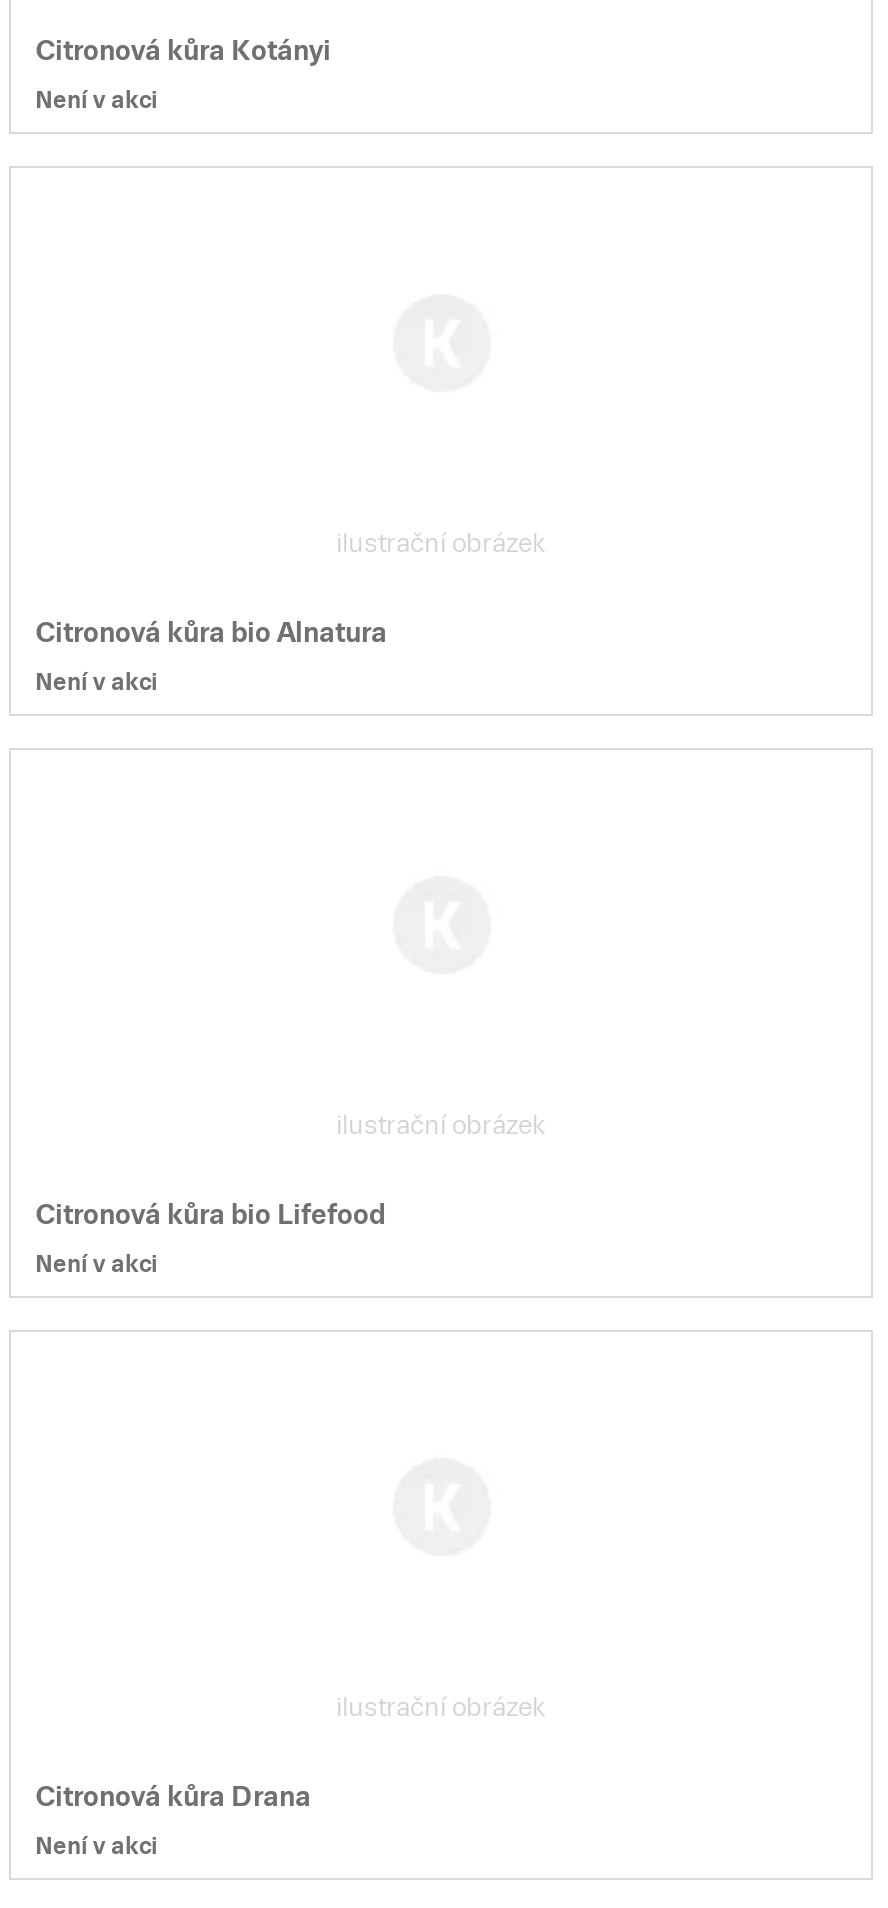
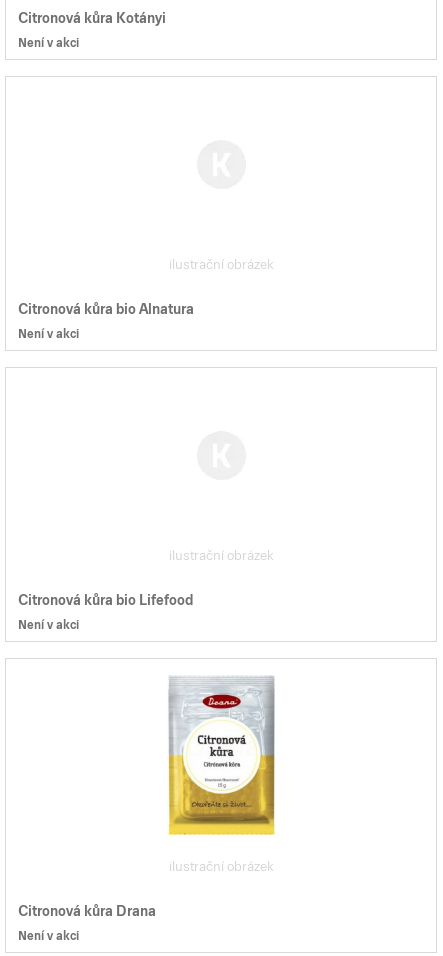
none -> [167,675,276,836] [image]

